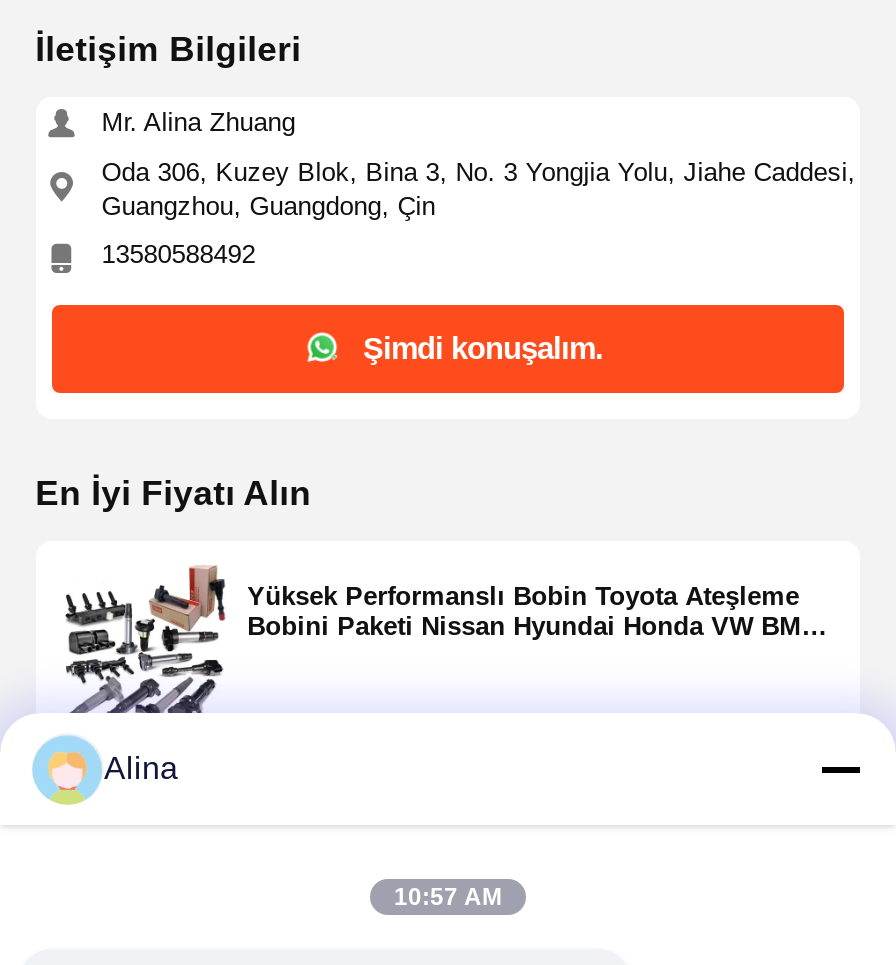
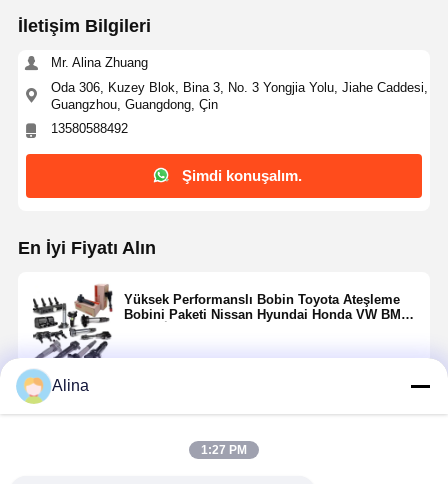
[394,883,502,911] 10:57 AM -> [201,443,247,457] 1:27 PM

